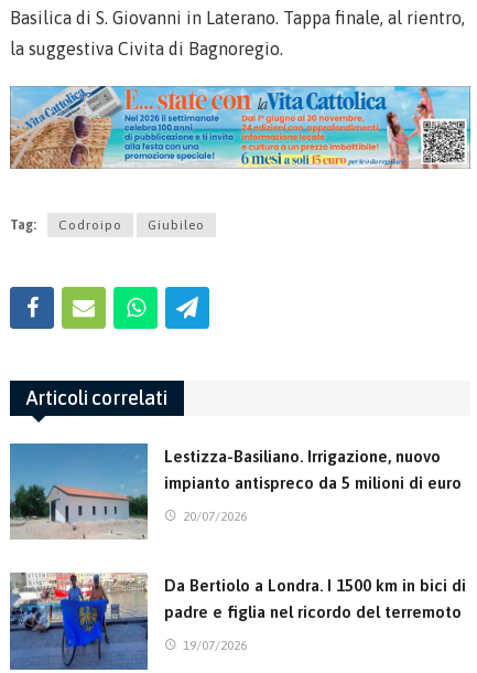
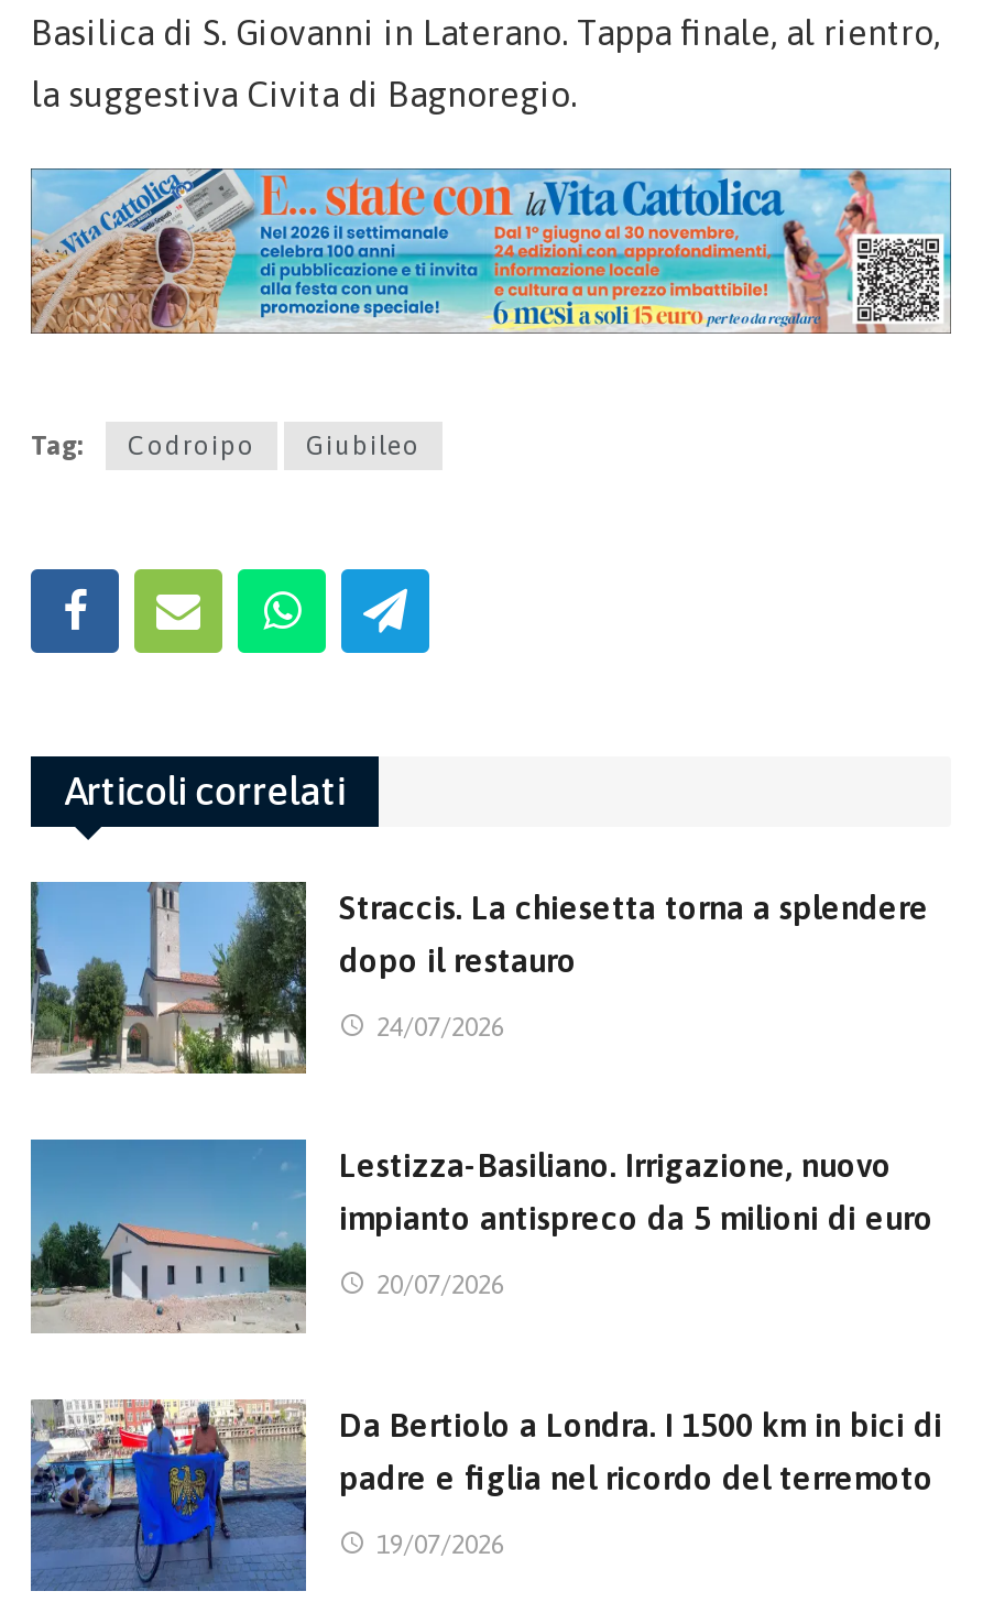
none -> [29,880,929,1074] [image] | Straccis. La chiesetta torna a splendere | dopo il restauro | 24/07/2026

